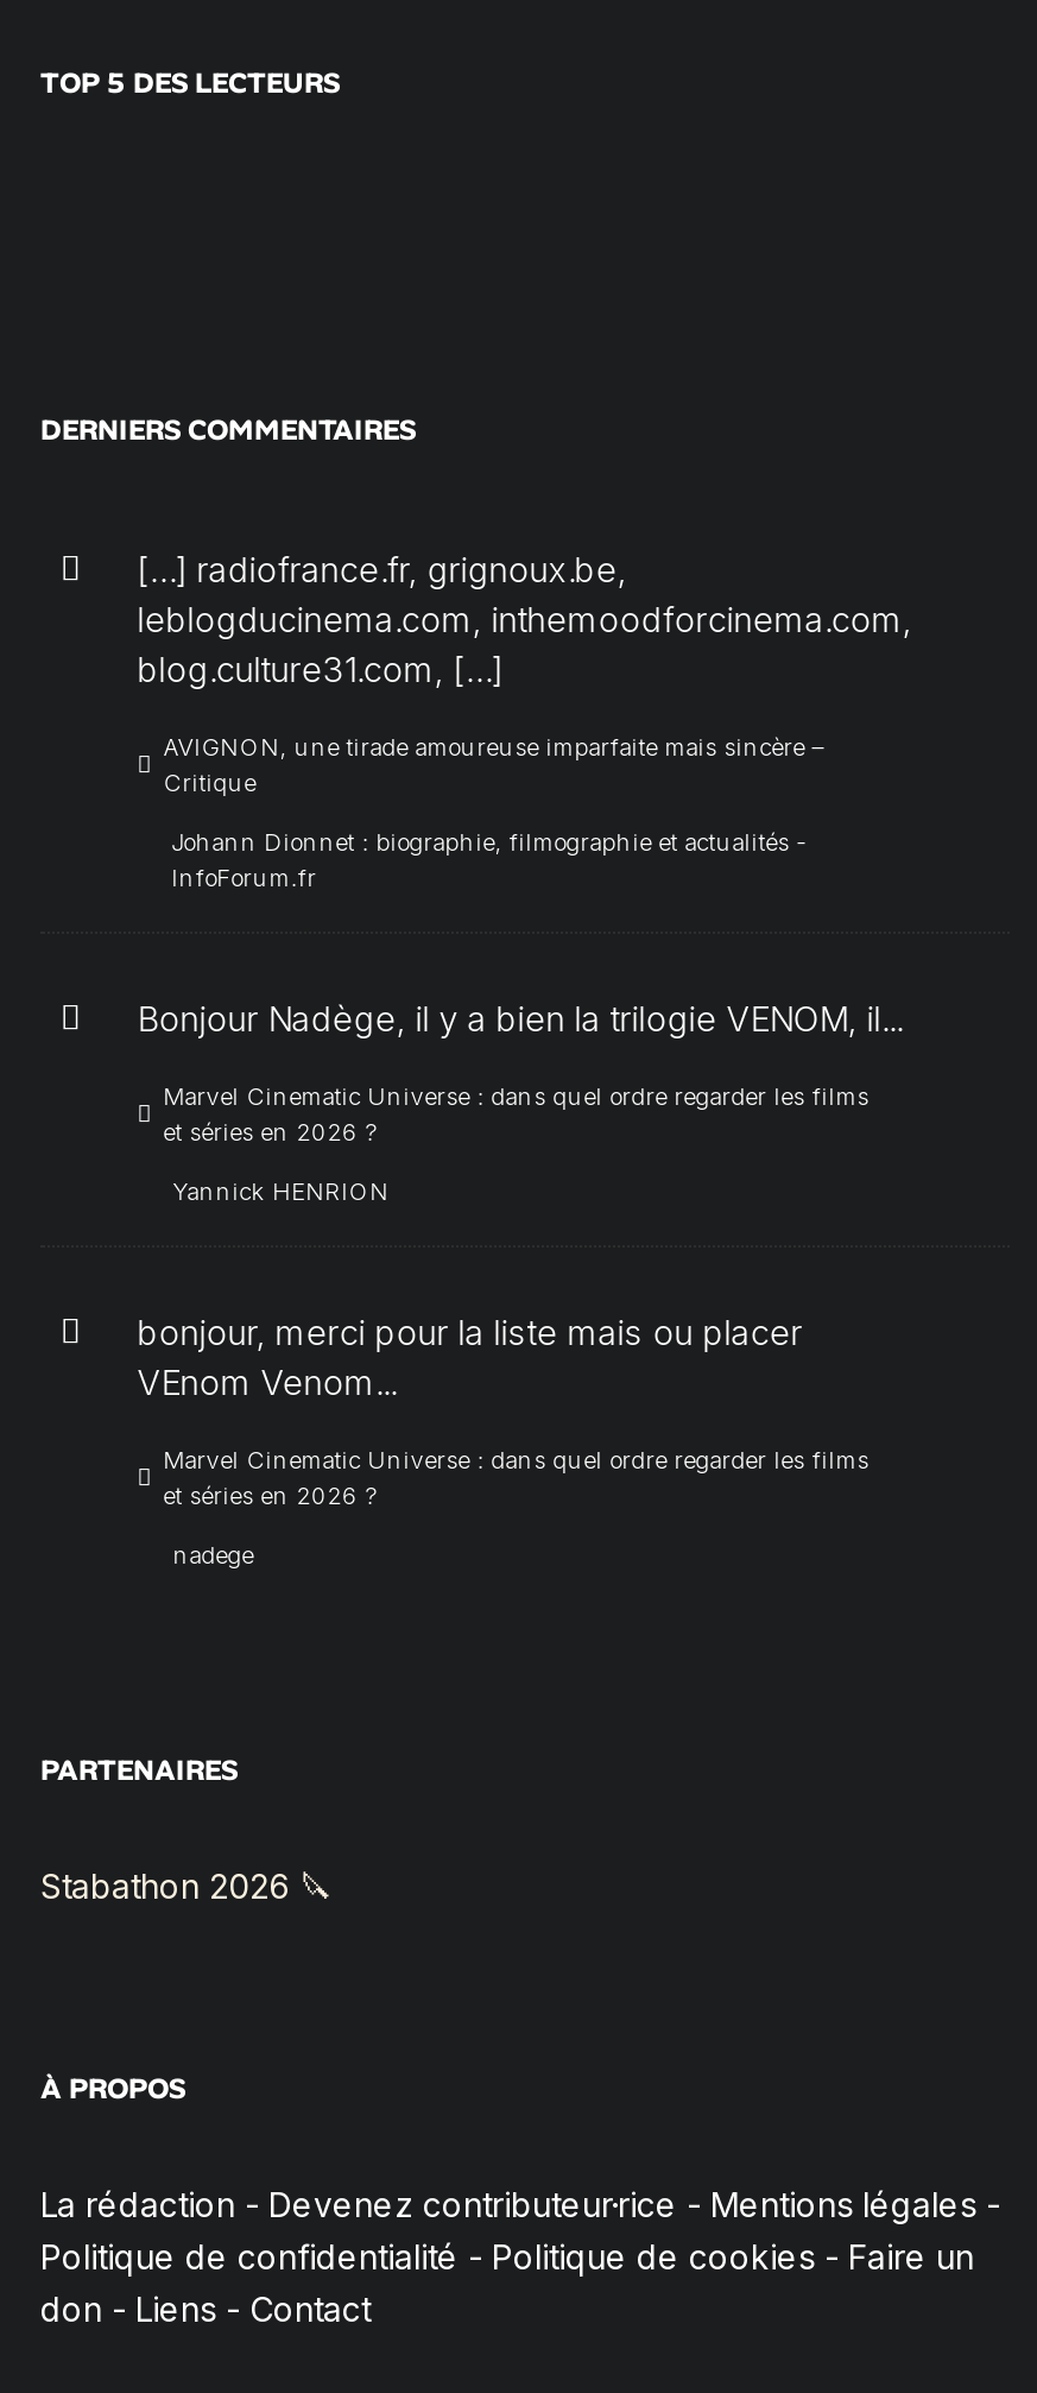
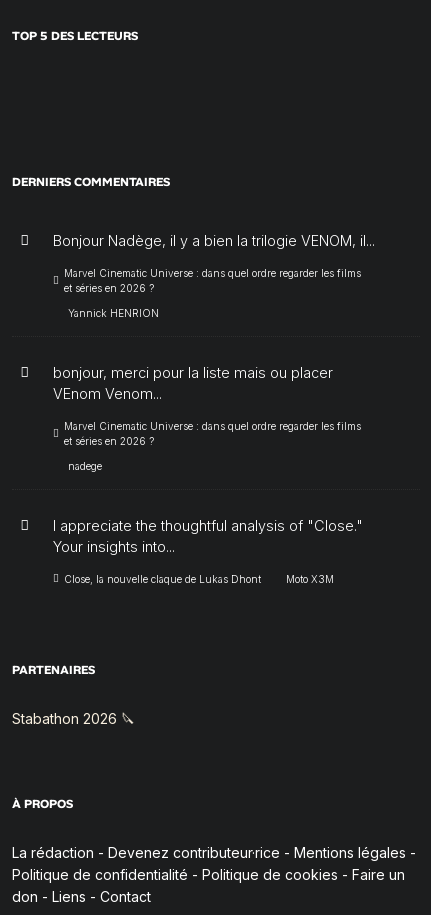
[137,549,912,891] […] radiofrance.fr, grignoux.be, | leblogducinema.com, inthemoodforcinema.com, | blog.culture31.com, […] | AVIGNON, une tirade amoureuse imparfaite mais sincère – | Critique | Johann Dionnet : biographie, filmographie et actualités - | InfoForum.fr -> none
moved [137,998,902,1568] -> [53,232,375,472]: Bonjour Nadège, il y a bien la trilogie VENOM, il... | Marvel Cinematic Universe : dans quel ordre regarder les films | et séries en 2026 ? | ... | et séries en 2026 ? | nadege
none -> [53,517,363,585] I appreciate the thoughtful analysis of "Close." | Your insights into... | Close, la nouvelle claque de Lukas Dhont | Moto X3M

